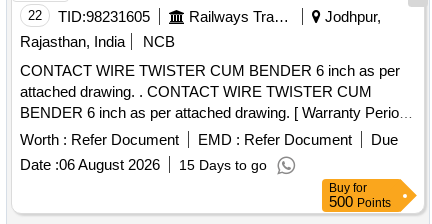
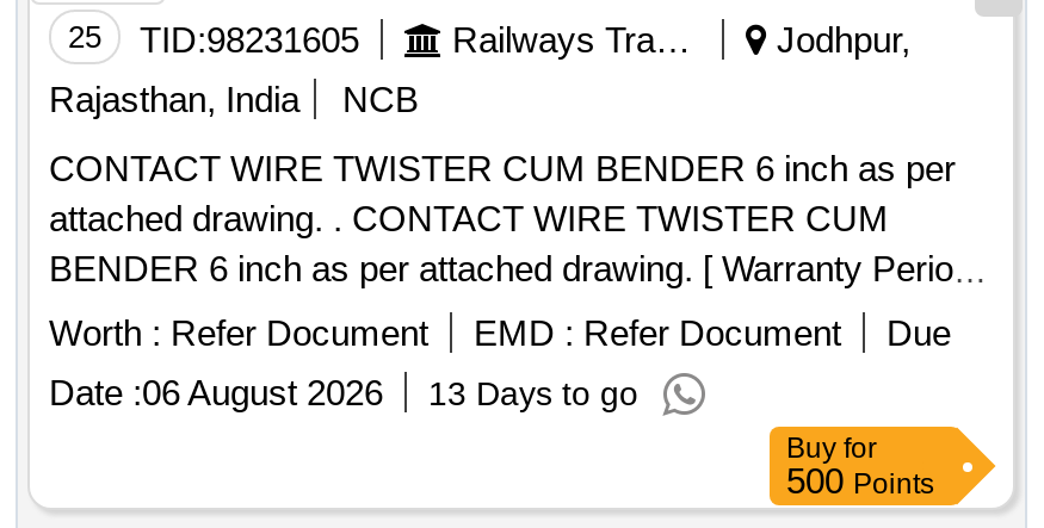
[28,8,150,25] 22 TID:98231605 -> [68,20,359,60] 25 TID:98231605
[20,156,267,173] Date : 06 August 2026 15 Days to go -> [49,372,638,413] Date : 06 August 2026 13 Days to go

